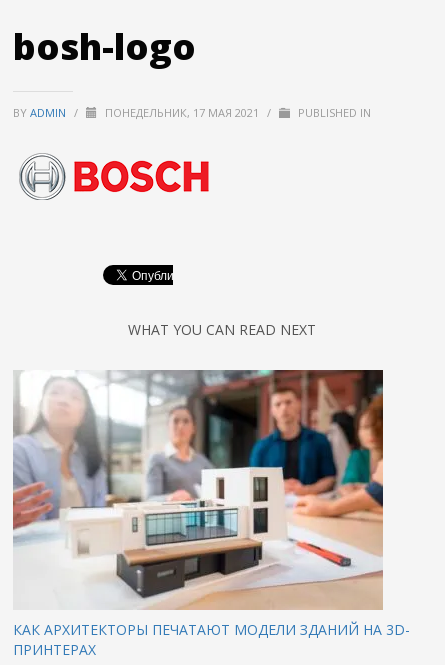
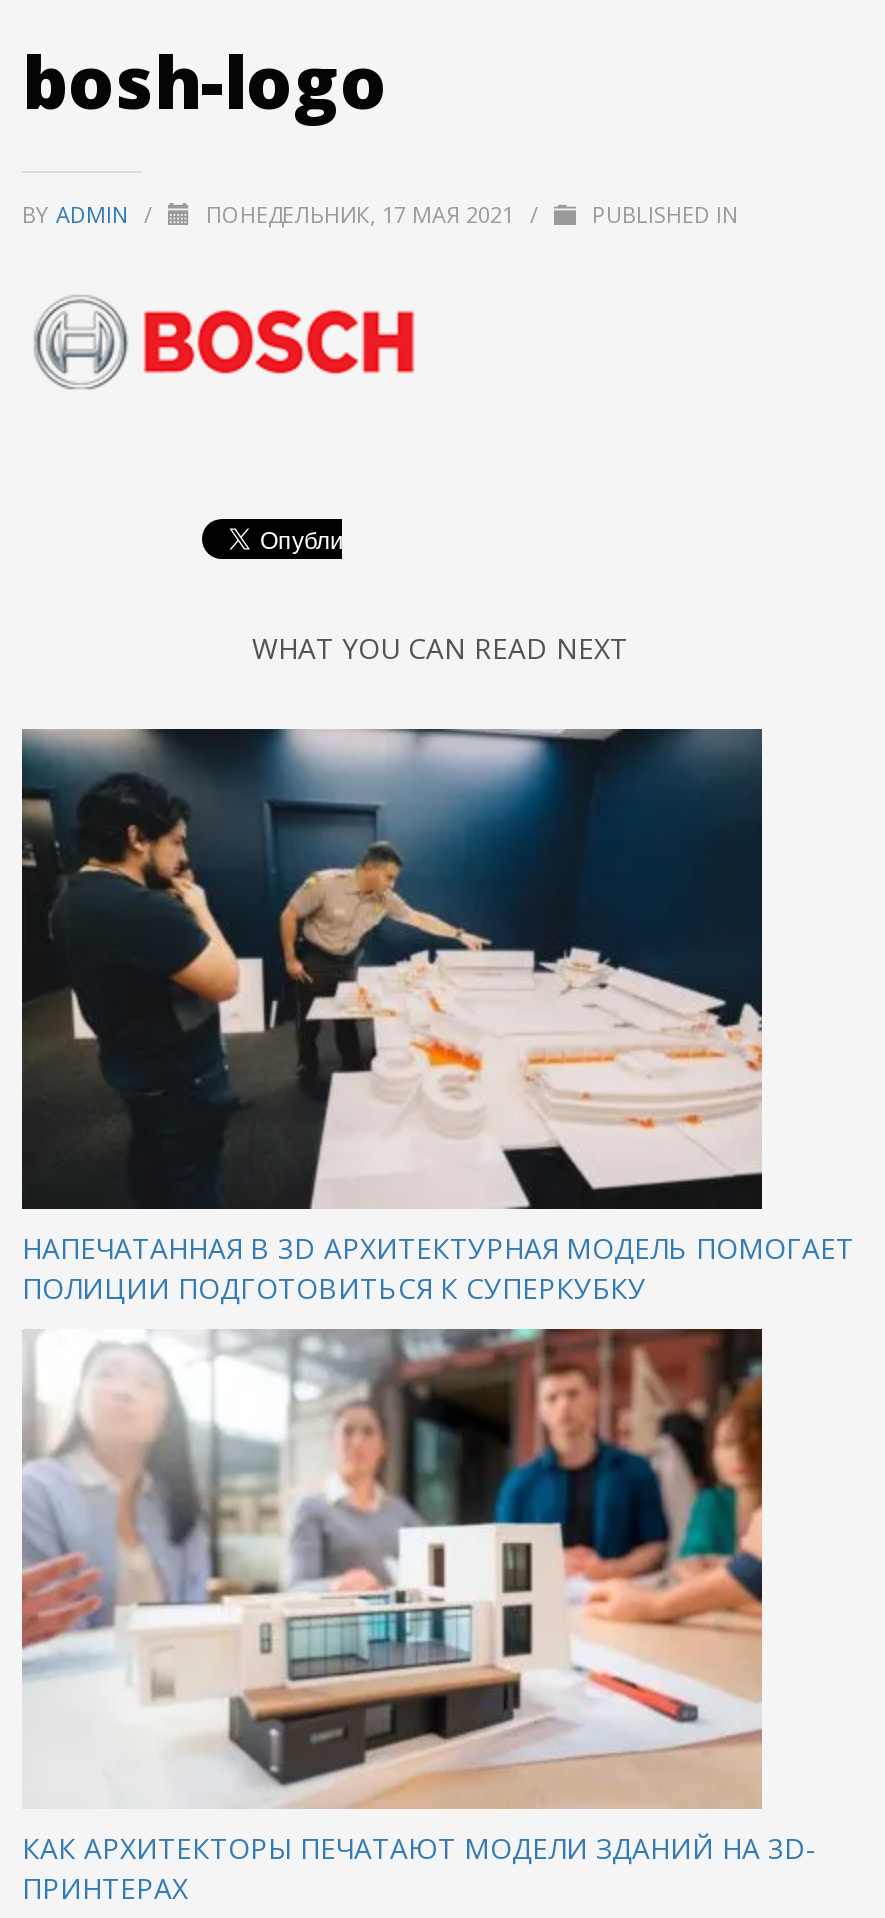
none -> [20,727,854,1307] [image] | НАПЕЧАТАННАЯ В 3D АРХИТЕКТУРНАЯ МОДЕЛЬ ПОМОГАЕТ | ПОЛИЦИИ ПОДГОТОВИТЬСЯ К СУПЕРКУБКУ

